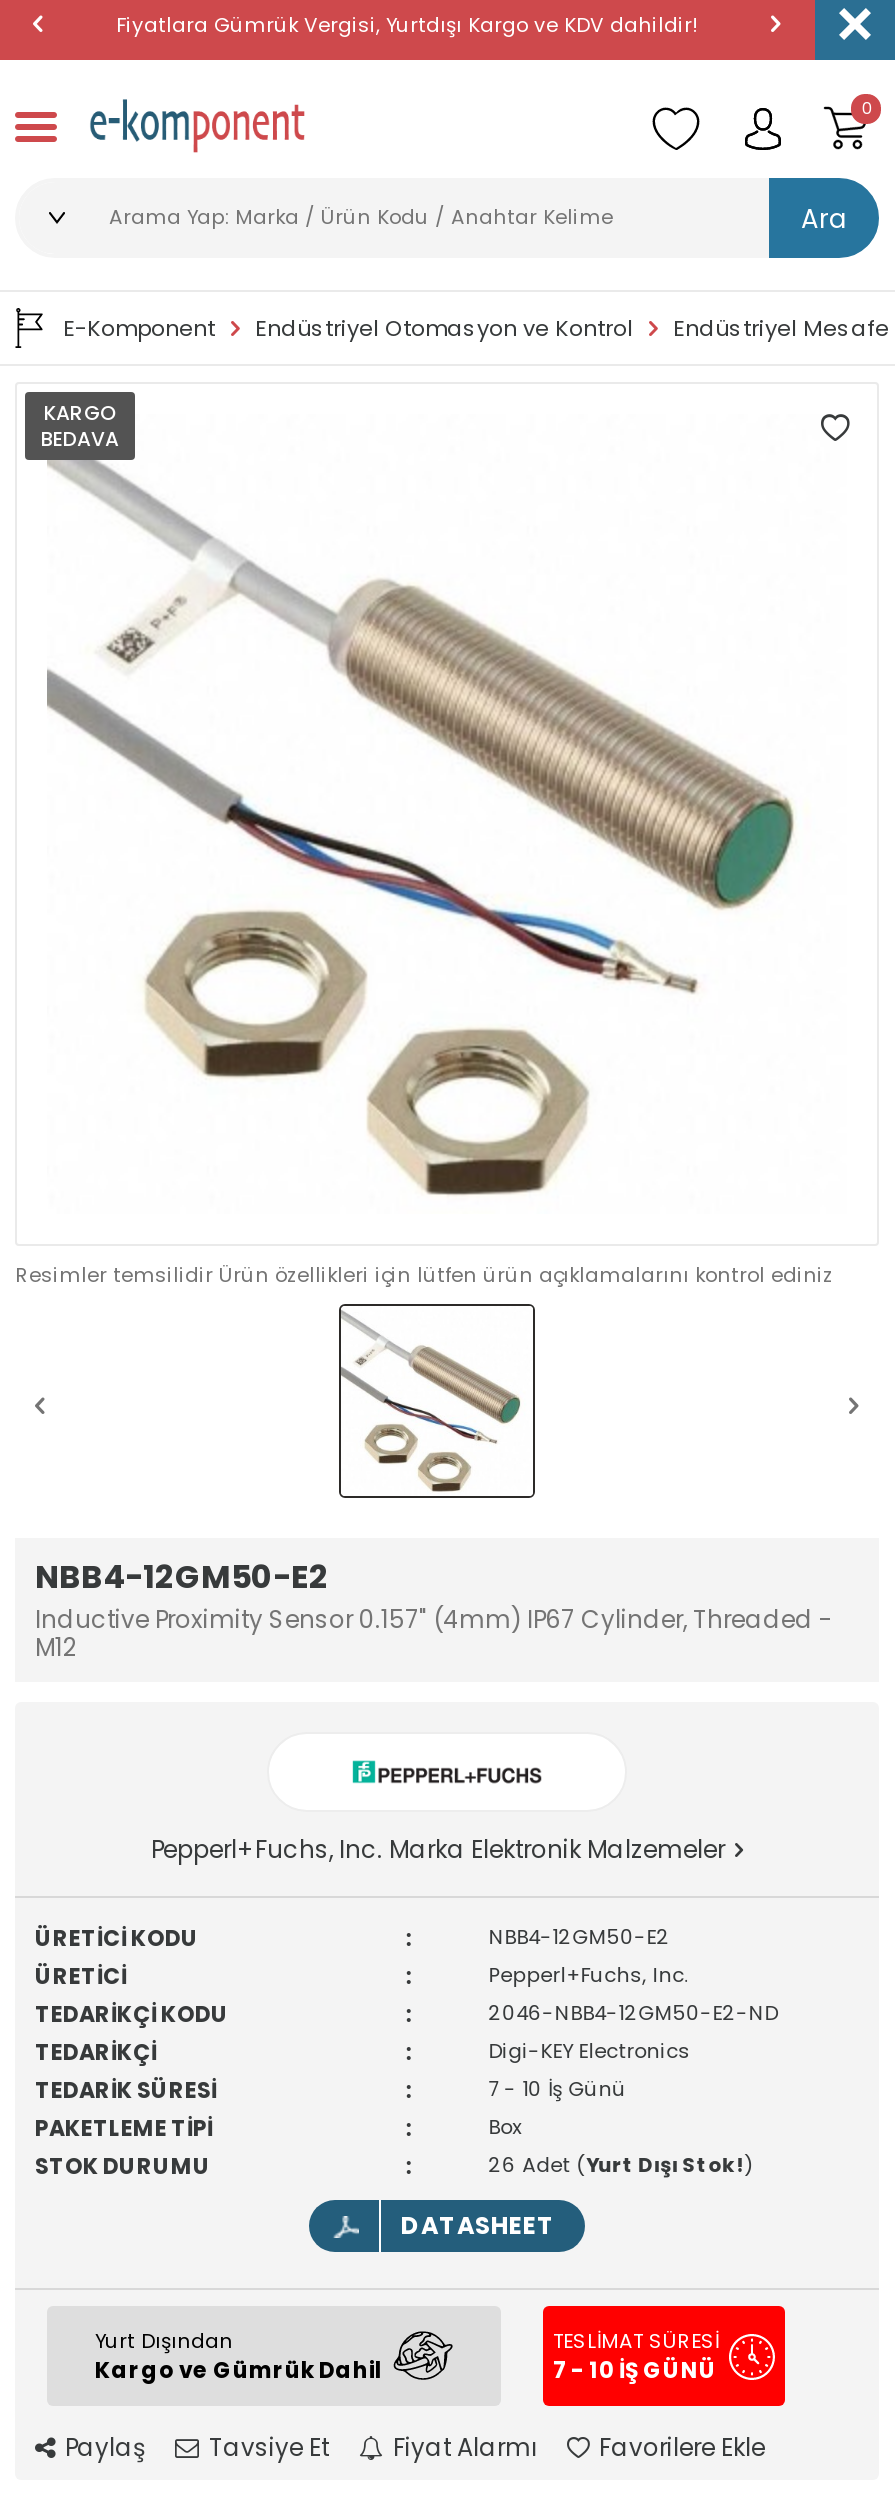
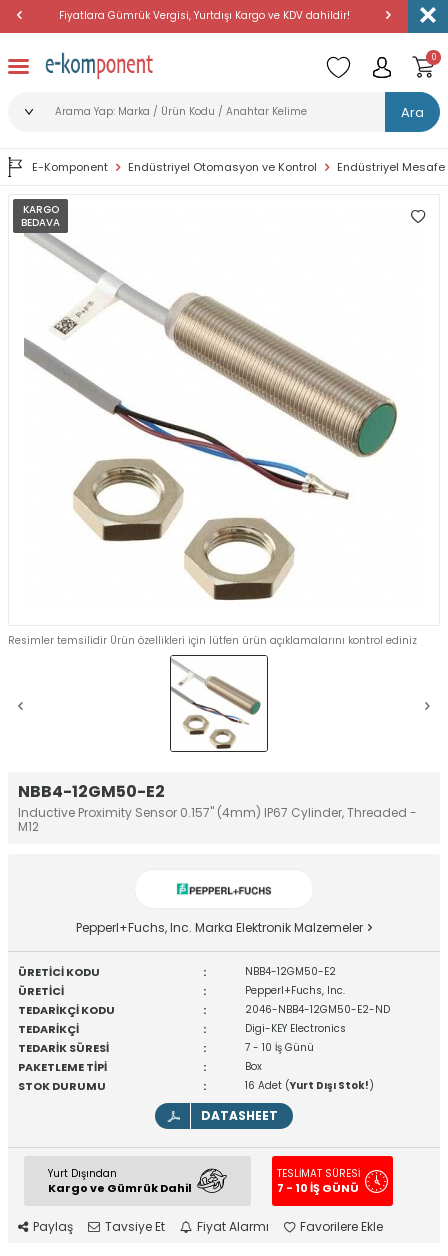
[488,2151,754,2181] 26 Adet (Yurt Dışı Stok!) -> [245,1078,374,1093] 16 Adet (Yurt Dışı Stok!)

